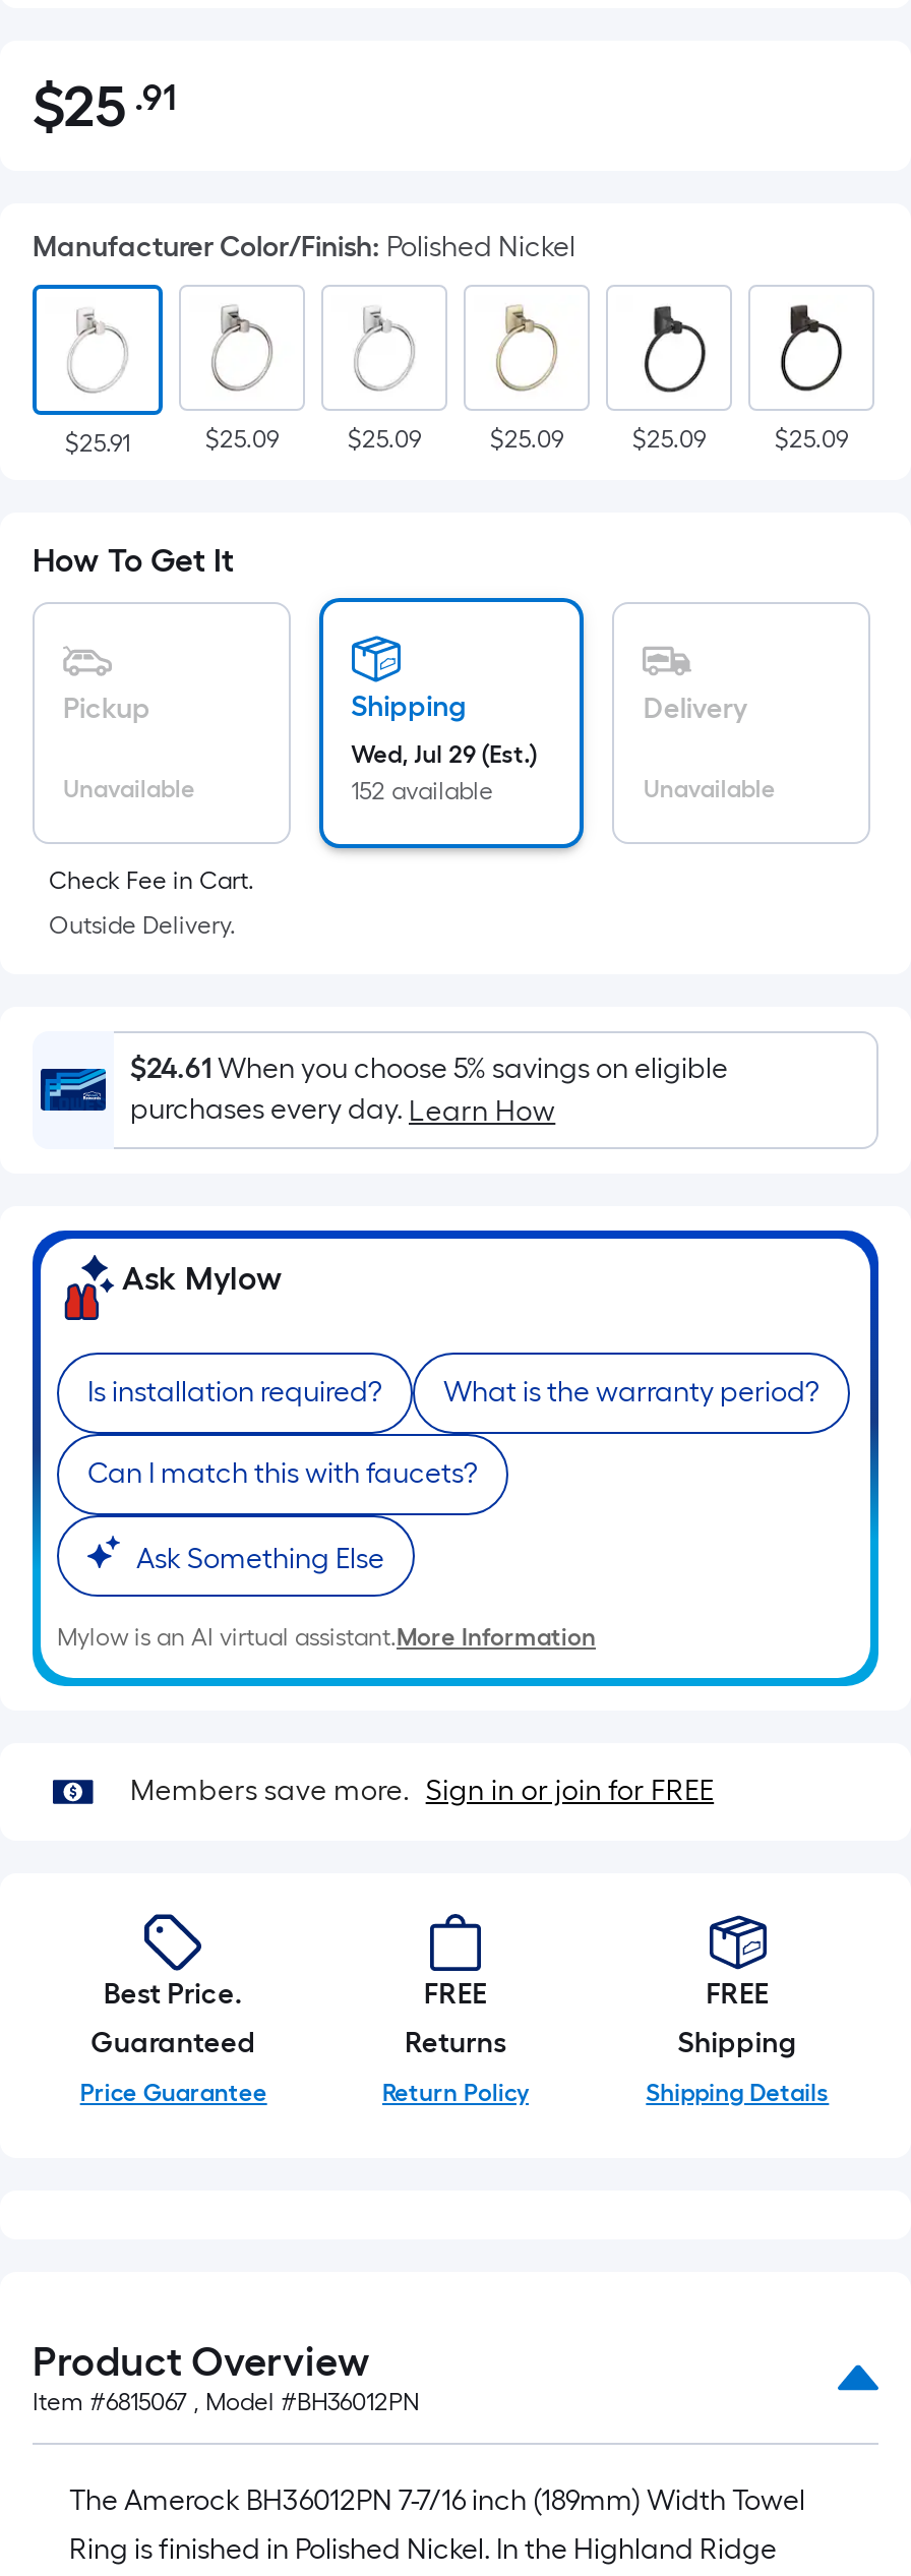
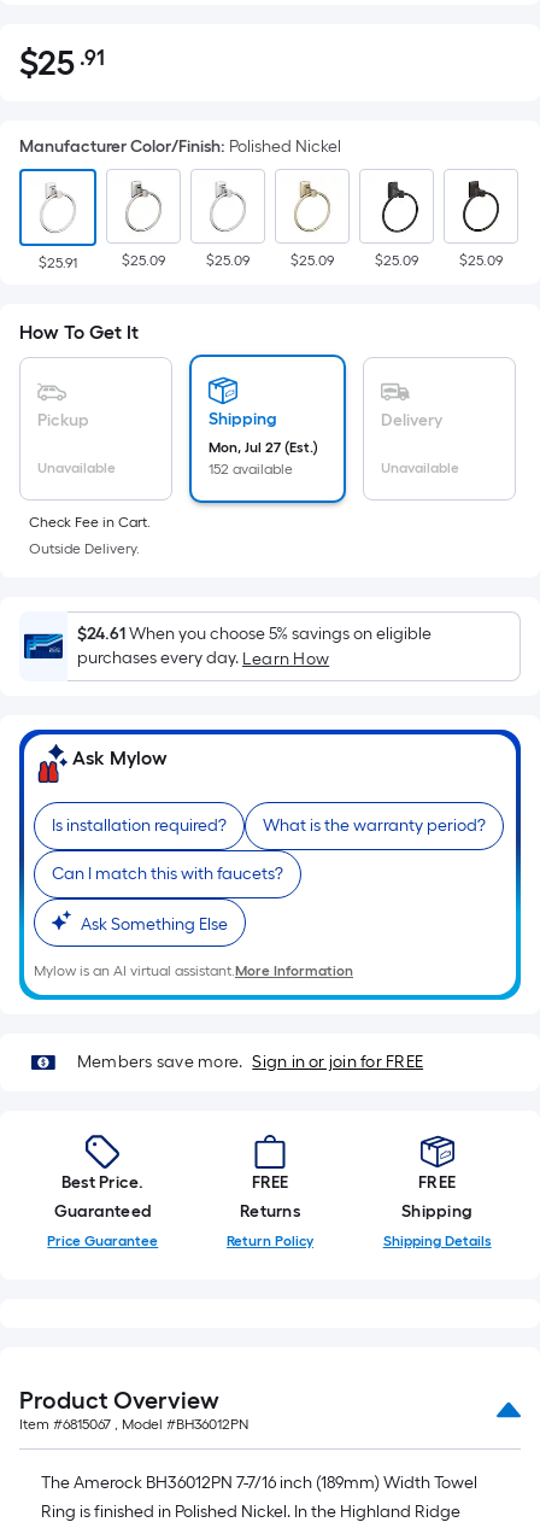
[351,740,538,769] Wed, Jul 29 (Est.) -> [208,439,318,456] Mon, Jul 27 (Est.)

